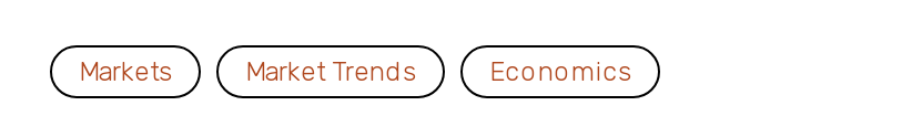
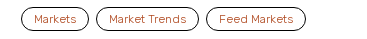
[489,57,631,87] Economics -> [219,12,293,26] Feed Markets

